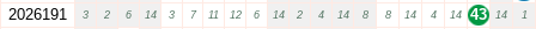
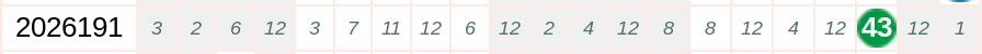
[144,9,156,21] 14 -> [264,17,286,39] 12
[272,9,284,21] 14 -> [499,17,521,39] 12
[337,9,349,21] 14 -> [617,17,639,39] 12
[404,9,416,21] 14 -> [741,17,763,39] 12
[450,9,462,21] 14 -> [824,17,846,39] 12
[495,9,507,21] 14 -> [907,17,929,39] 12

